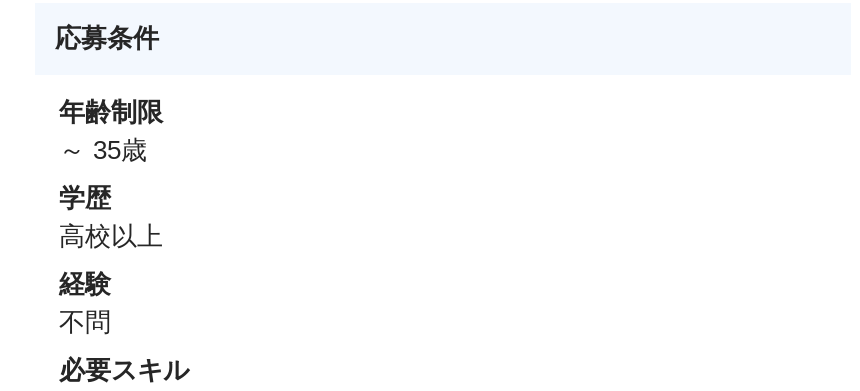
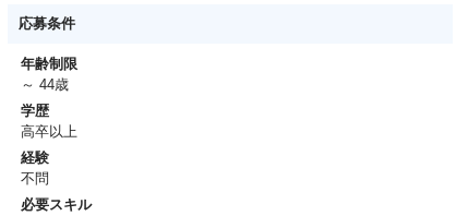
[59,135,147,165] ～ 35歳 -> [21,76,69,93] ～ 44歳
[59,221,163,251] 高校以上 -> [21,123,77,140] 高卒以上

